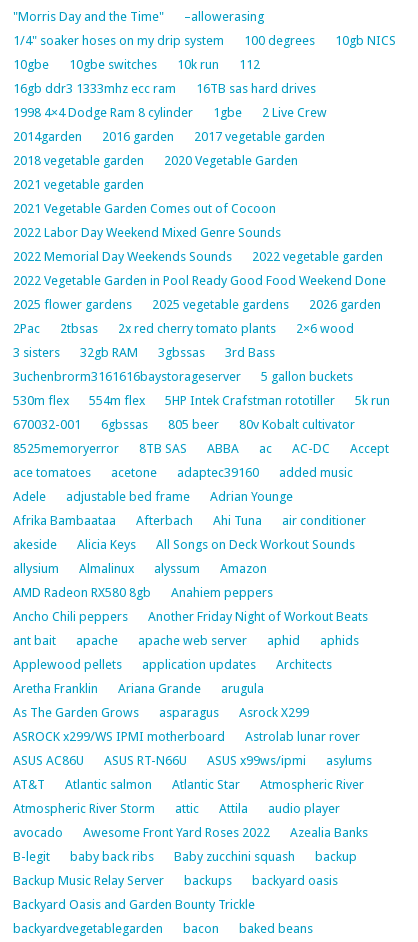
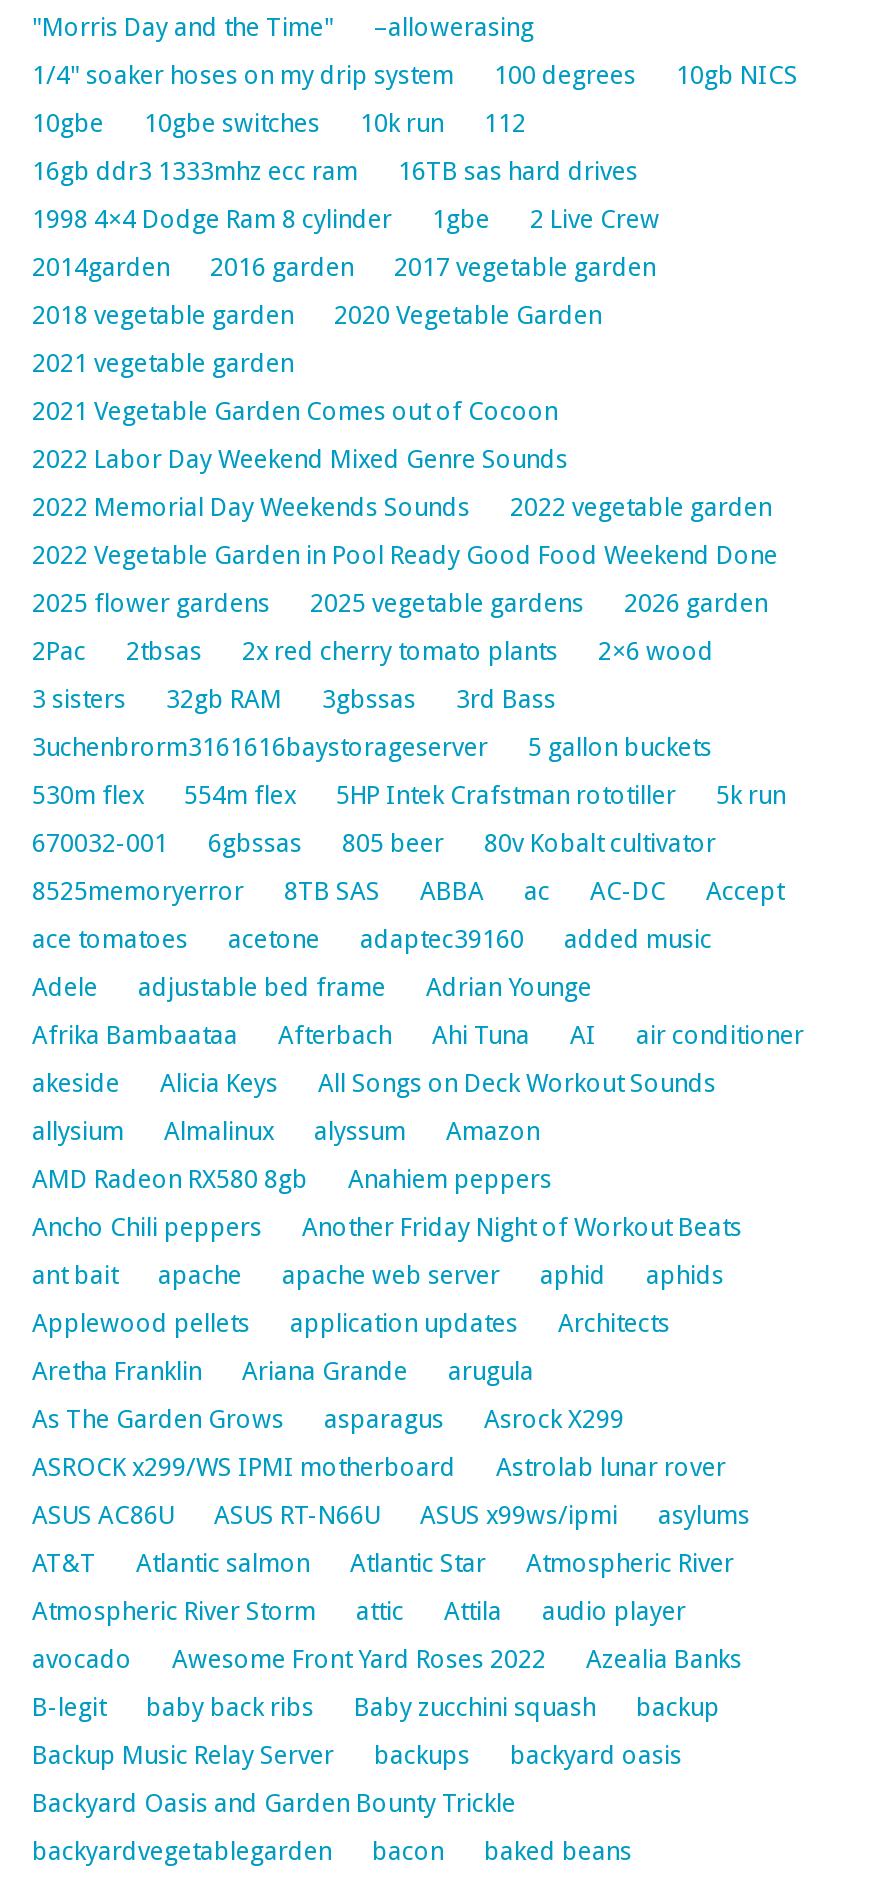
none -> [570,1020,596,1050] AI

